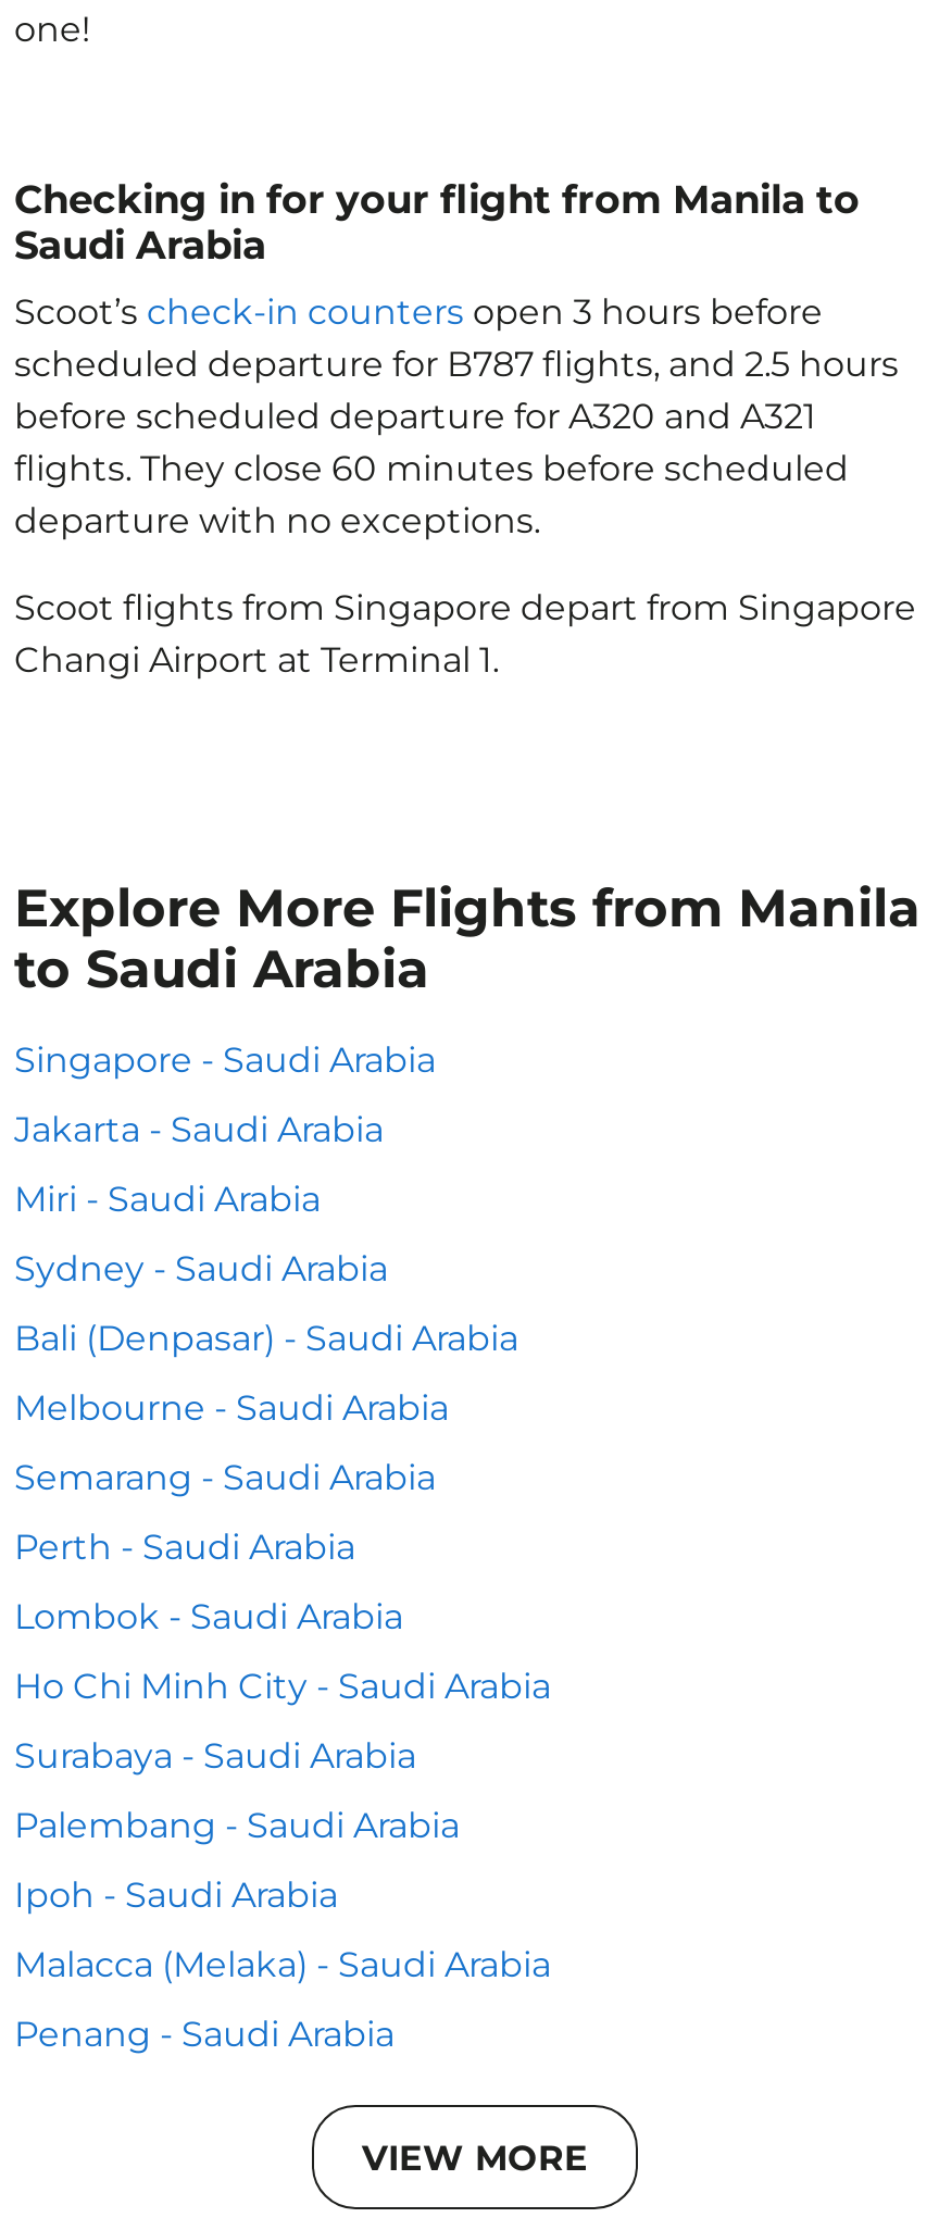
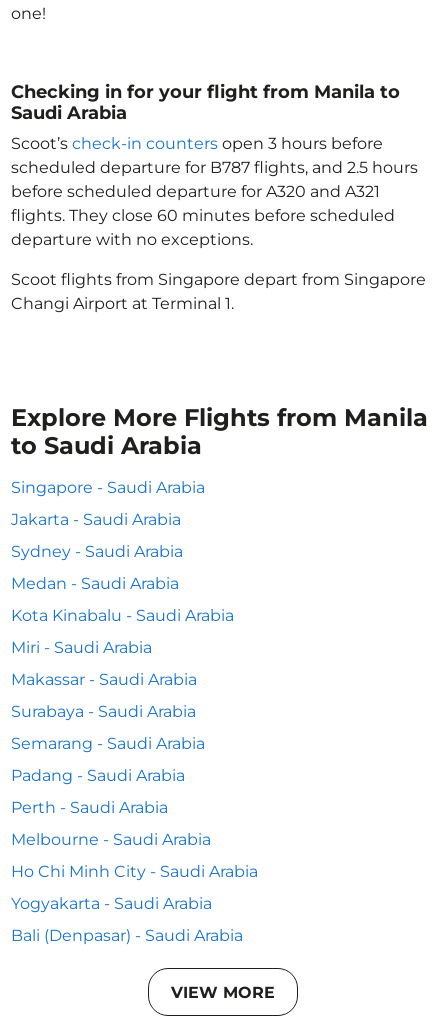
moved [14,1179,321,1220] -> [11,638,152,657]: Miri - Saudi Arabia
moved [14,1248,388,1290] -> [11,542,183,561]: Sydney - Saudi Arabia
moved [14,1318,518,1359] -> [11,926,243,945]: Bali (Denpasar) - Saudi Arabia
moved [14,1387,551,1707] -> [11,798,258,881]: Perth - Saudi Arabia | Melbourne - Saudi Arabia | Ho Chi Minh City - Saudi Arabia
moved [14,1457,436,1498] -> [11,734,205,753]: Semarang - Saudi Arabia
[14,1596,403,1637] Lombok - Saudi Arabia -> [11,574,234,689] Medan - Saudi Arabia | Kota Kinabalu - Saudi Arabia | Makassar - Saudi Arabia
moved [14,1735,416,1777] -> [11,702,196,721]: Surabaya - Saudi Arabia
[14,1805,551,2055] Palembang - Saudi Arabia | Ipoh - Saudi Arabia | Malacca (Melaka) - Saudi Arabia | Penang - Saudi Arabia -> [11,766,212,913] Padang - Saudi Arabia | Yogyakarta - Saudi Arabia

